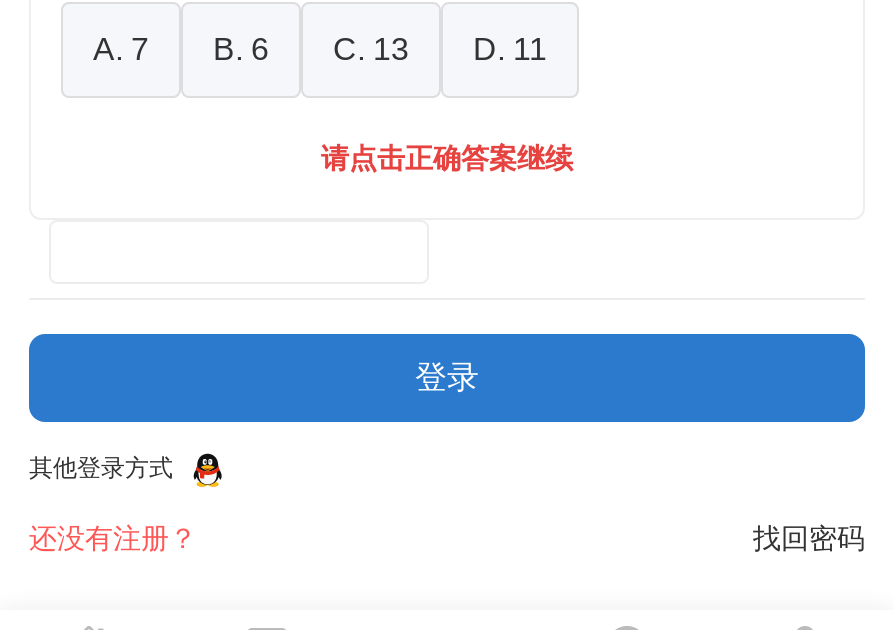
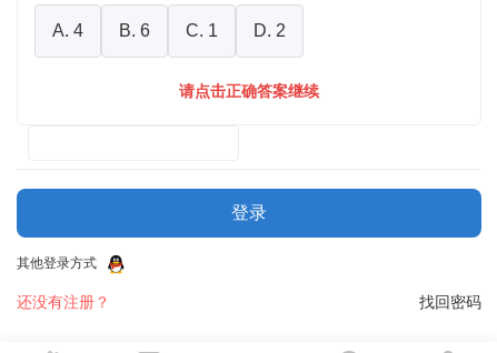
[93,32,149,66] A. 7 -> [52,21,83,40] A. 4
[333,32,409,66] C. 13 -> [186,21,218,40] C. 1
[473,32,547,66] D. 11 -> [254,21,286,40] D. 2

